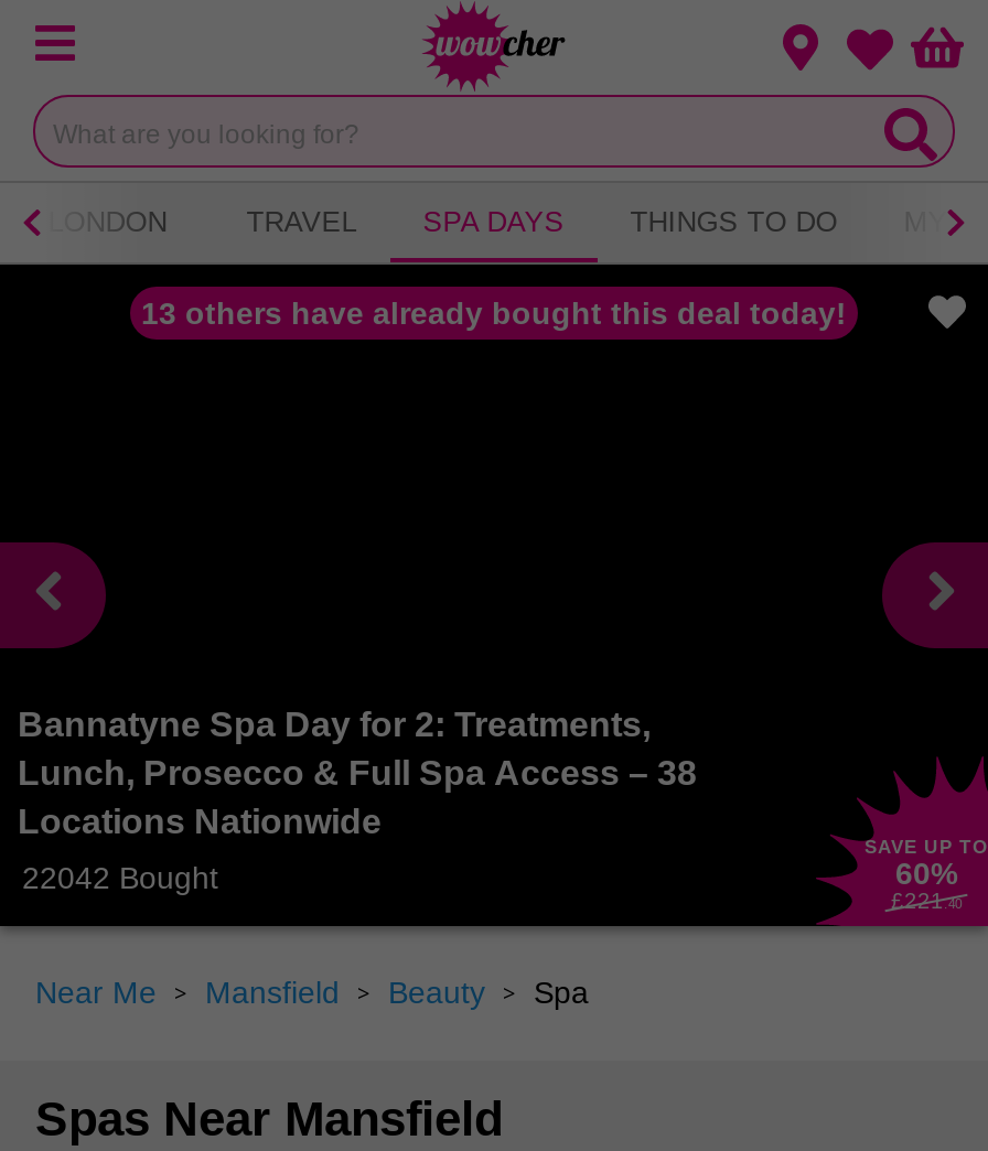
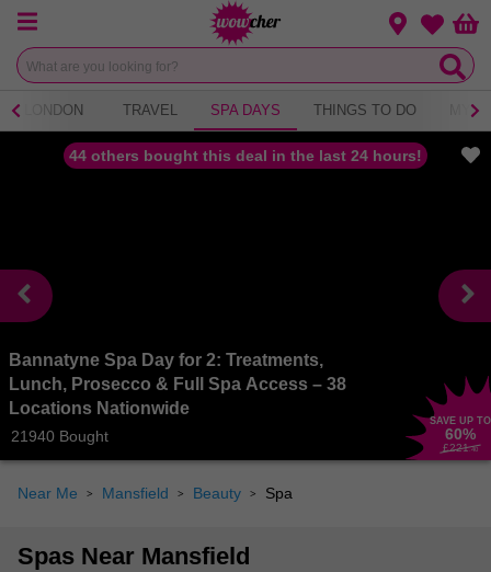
[141,295,847,331] 13 others have already bought this deal today! -> [69,147,422,164] 44 others bought this deal in the last 24 hours!
[22,859,218,895] 22042 Bought -> [11,427,109,445] 21940 Bought

